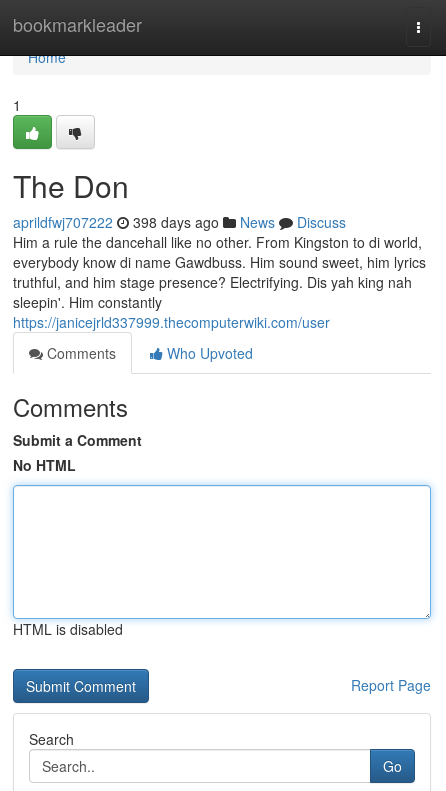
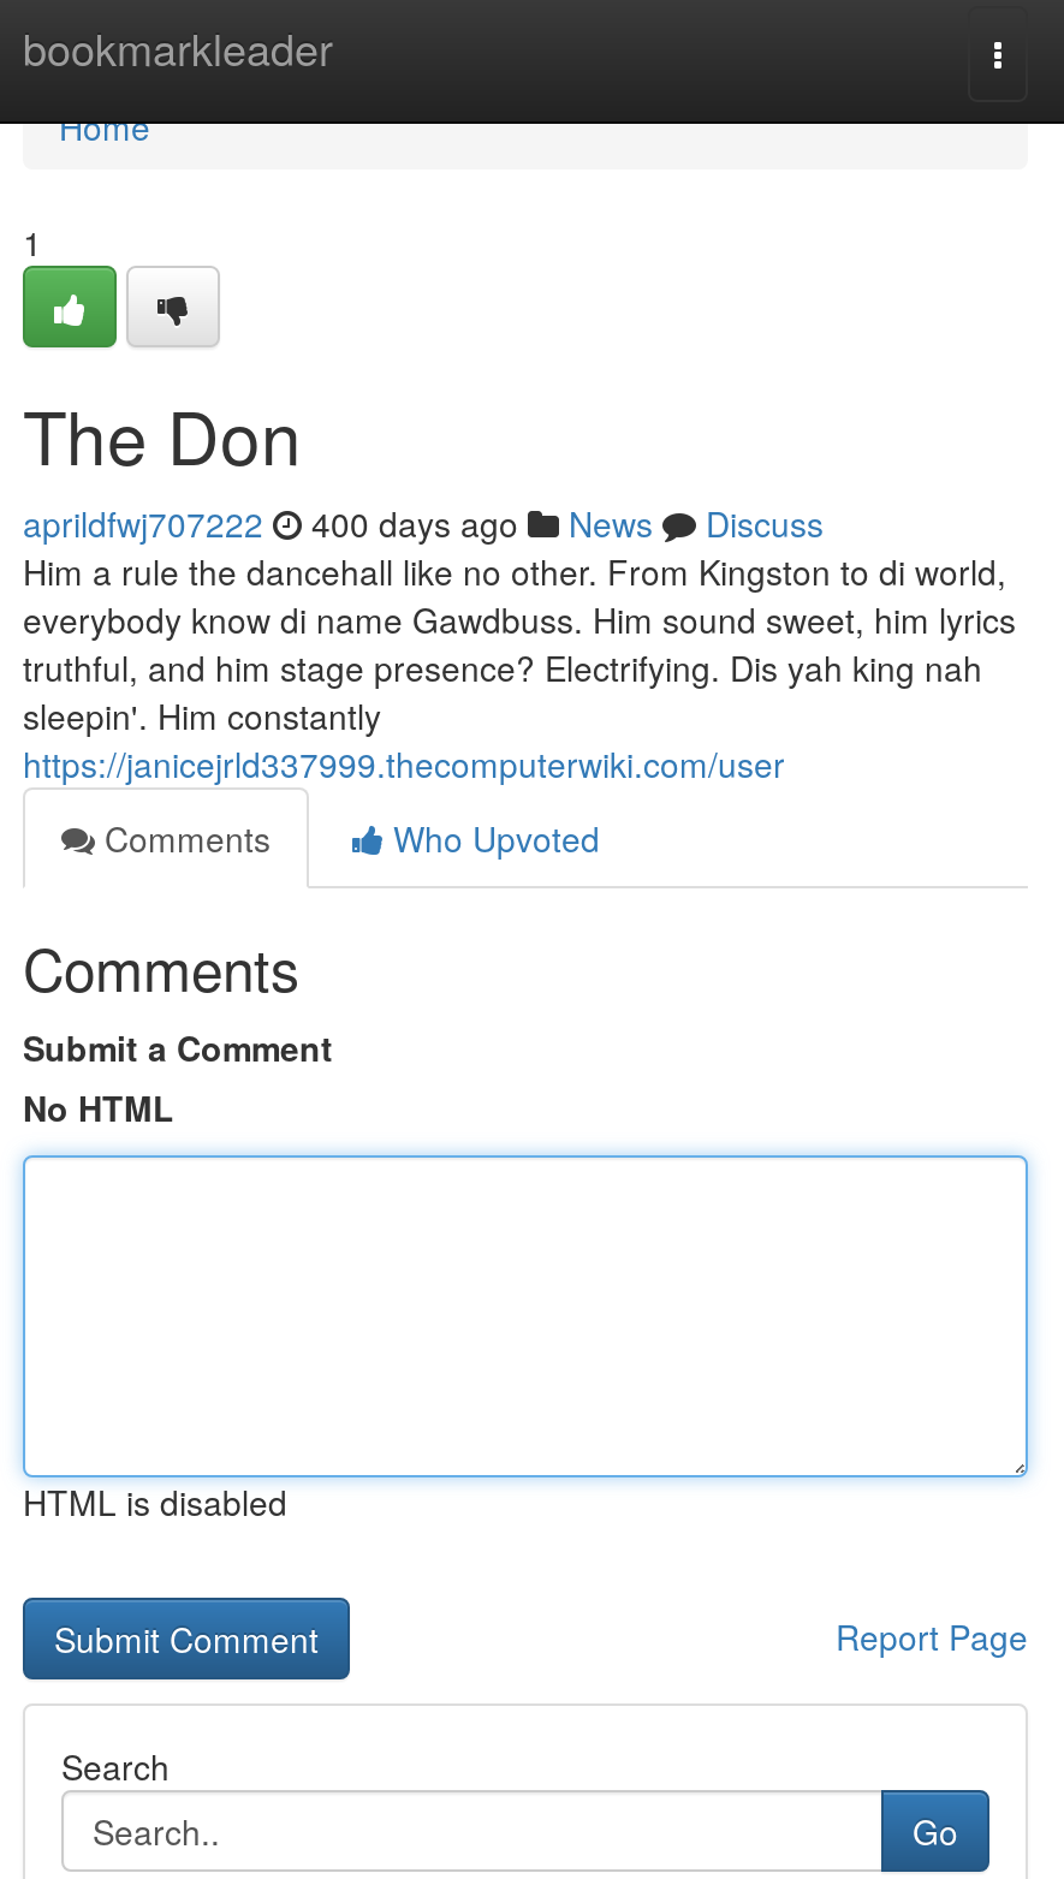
[13,212,346,232] aprildfwj707222 398 days ago News Discuss -> [23,499,824,547] aprildfwj707222 400 days ago News Discuss

